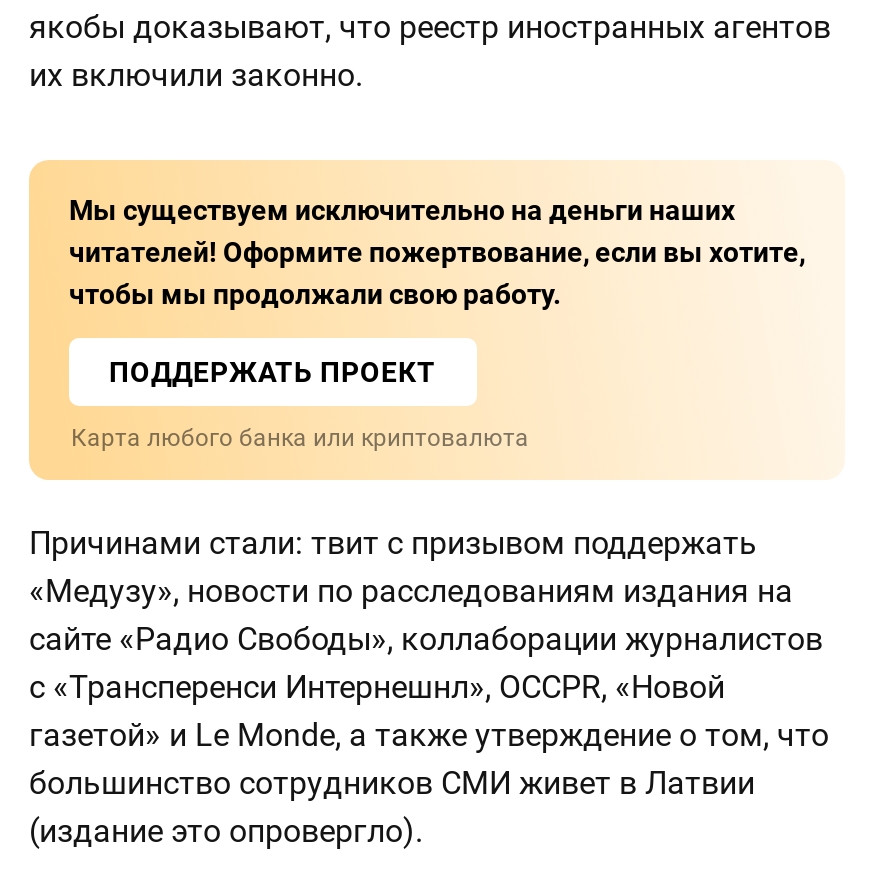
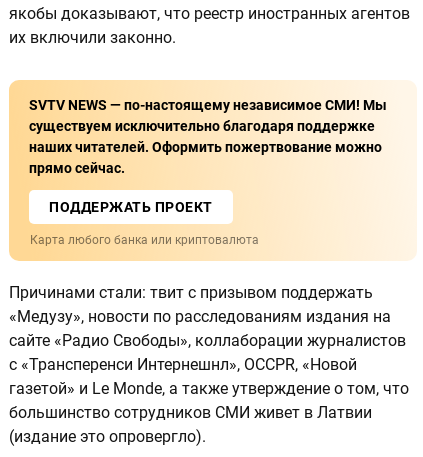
[69,194,805,310] Мы существуем исключительно на деньги наших | читателей! Оформите пожертвование, если вы хотите, | чтобы мы продолжали свою работу. -> [29,97,387,176] SVTV NEWS — по-настоящему независимое СМИ! Мы | существуем исключительно благодаря поддержке | наших читателей. Оформить пожертвование можно | прямо сейчас.

